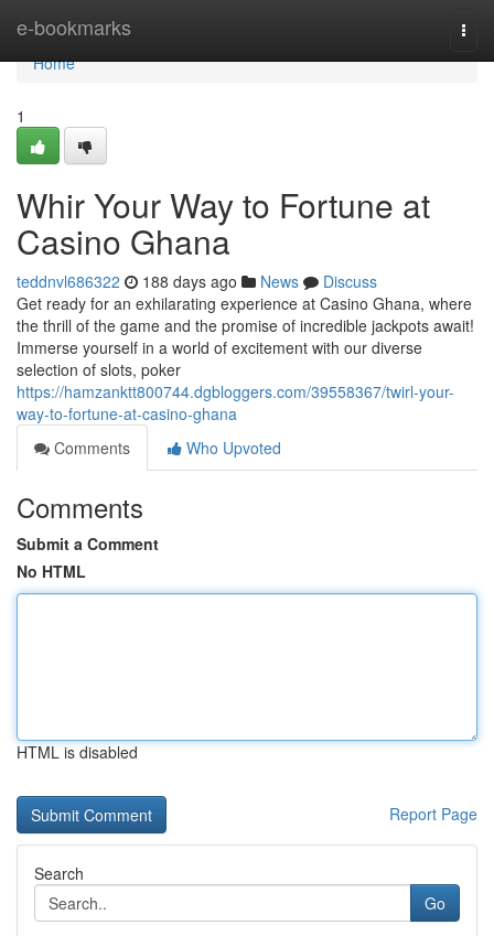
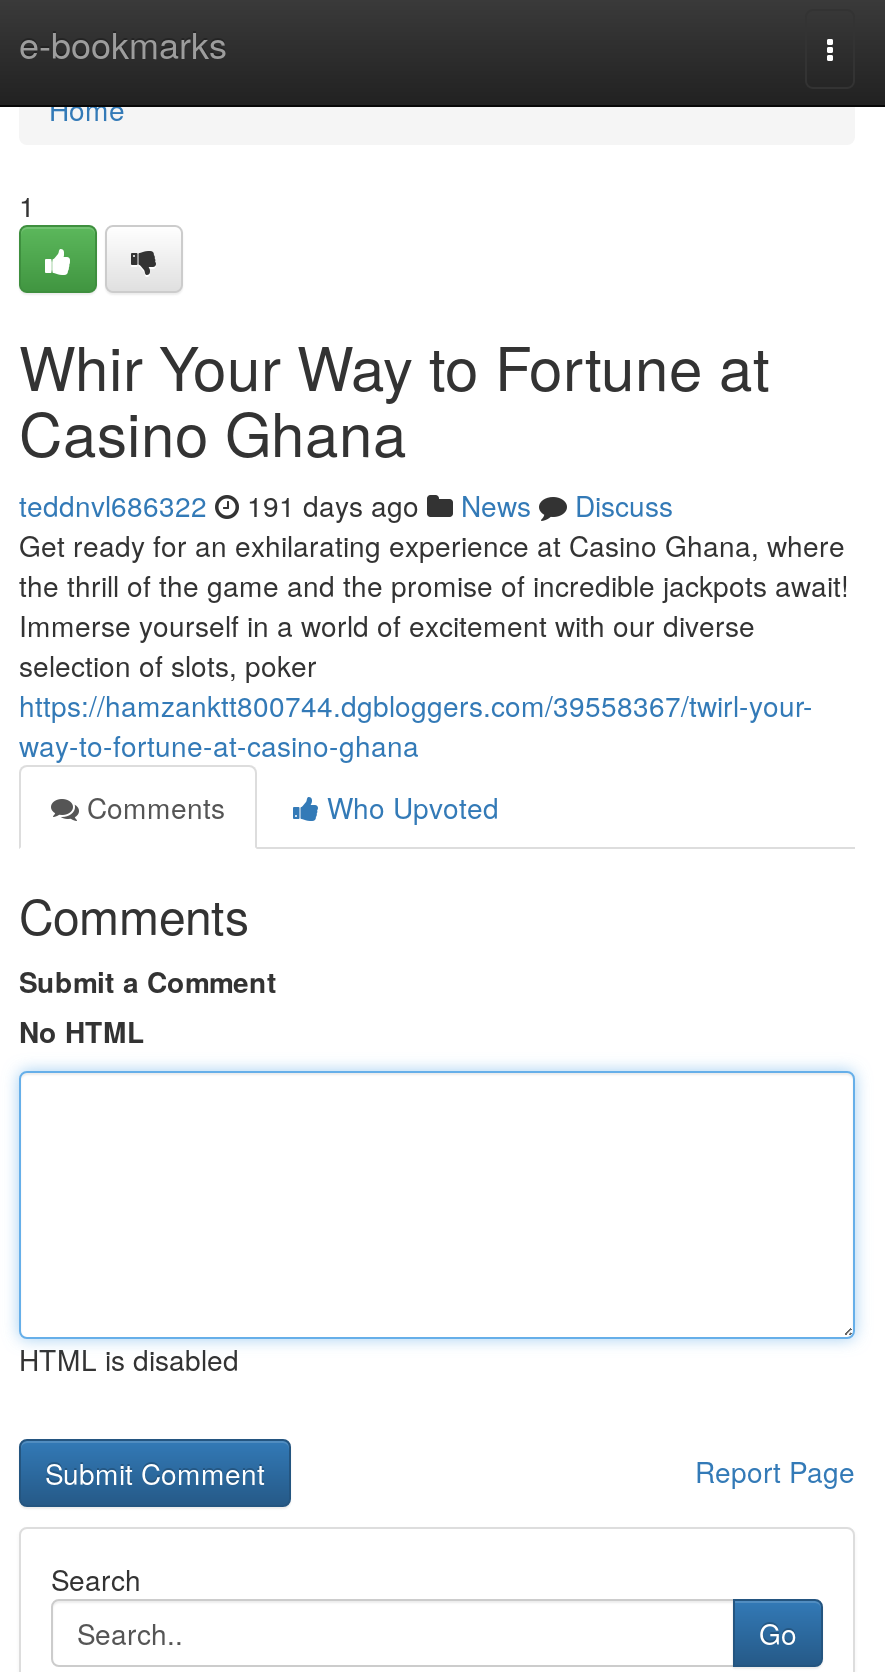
[17,270,377,292] teddnvl686322 188 days ago News Discuss -> [19,485,673,525] teddnvl686322 191 days ago News Discuss

